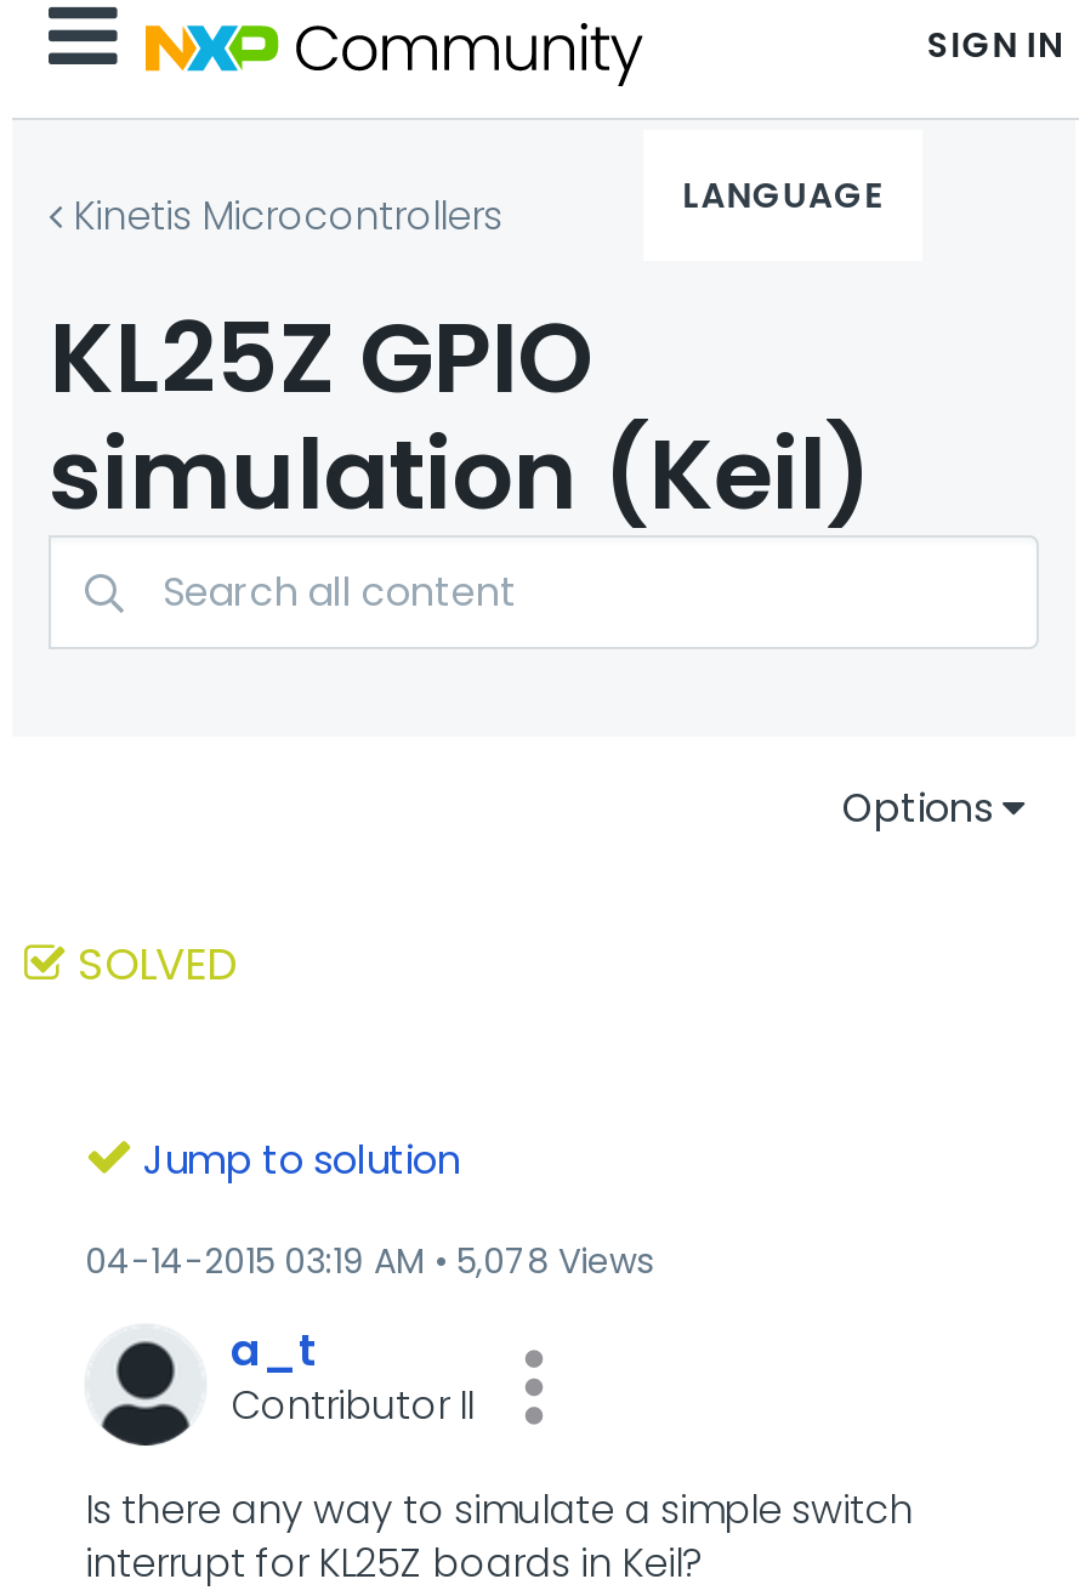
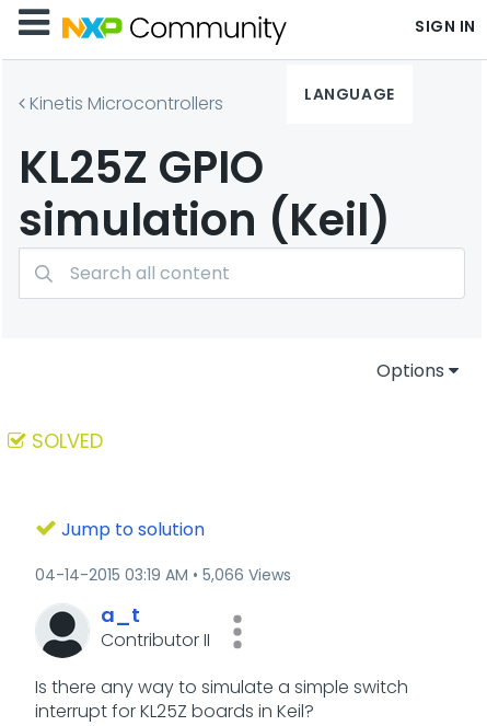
[85,1237,653,1285] 04-14-2015 03:19 AM 5,078 Views -> [35,564,291,586] 04-14-2015 03:19 AM 5,066 Views

